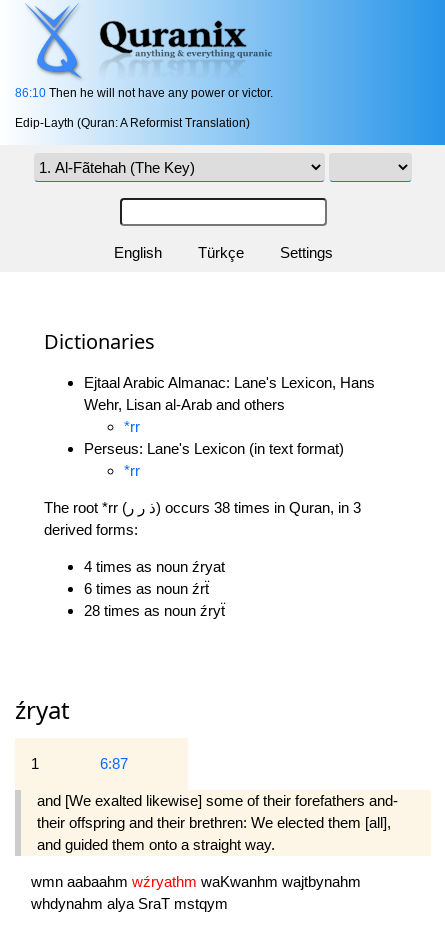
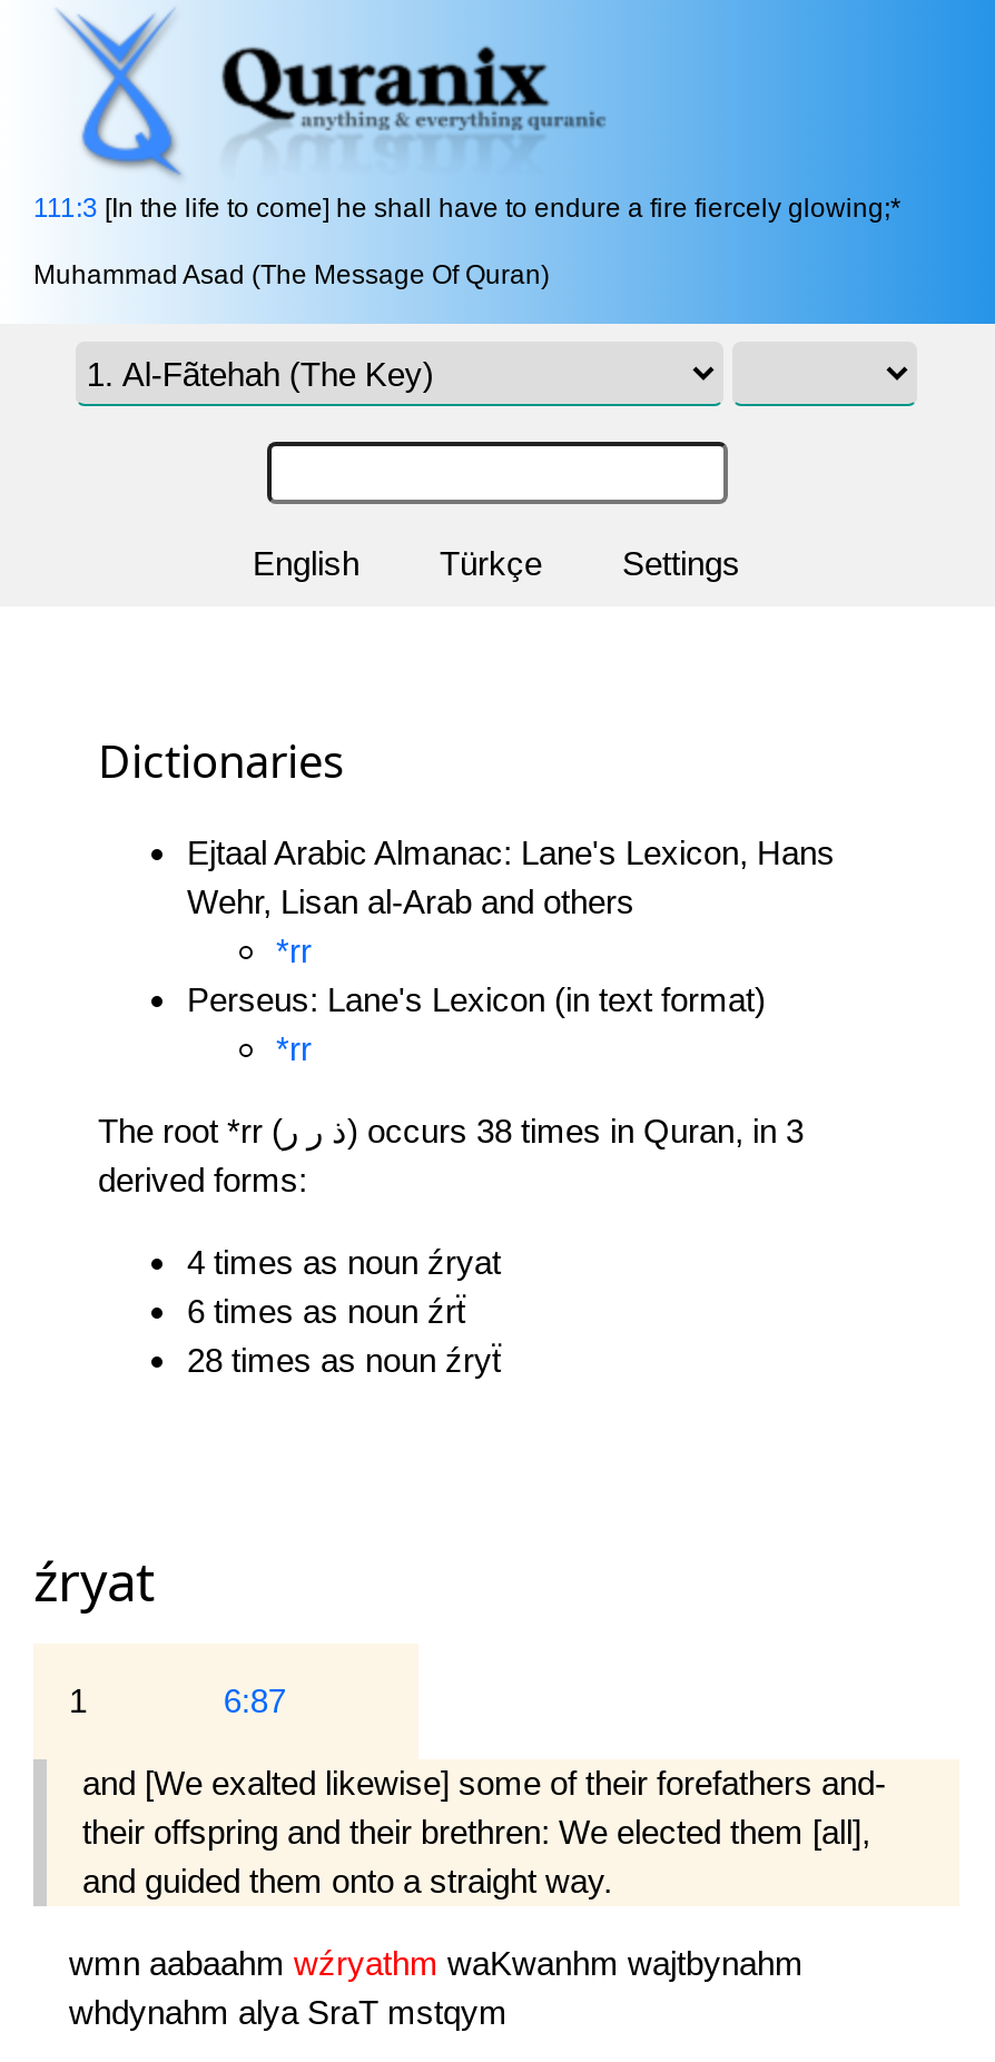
[15,86,273,100] 86:10 Then he will not have any power or victor. -> [33,193,902,225] 111:3 [In the life to come] he shall have to endure a fire fiercely glowing;*
[15,116,250,130] Edip-Layth (Quran: A Reformist Translation) -> [33,260,550,291] Muhammad Asad (The Message Of Quran)

